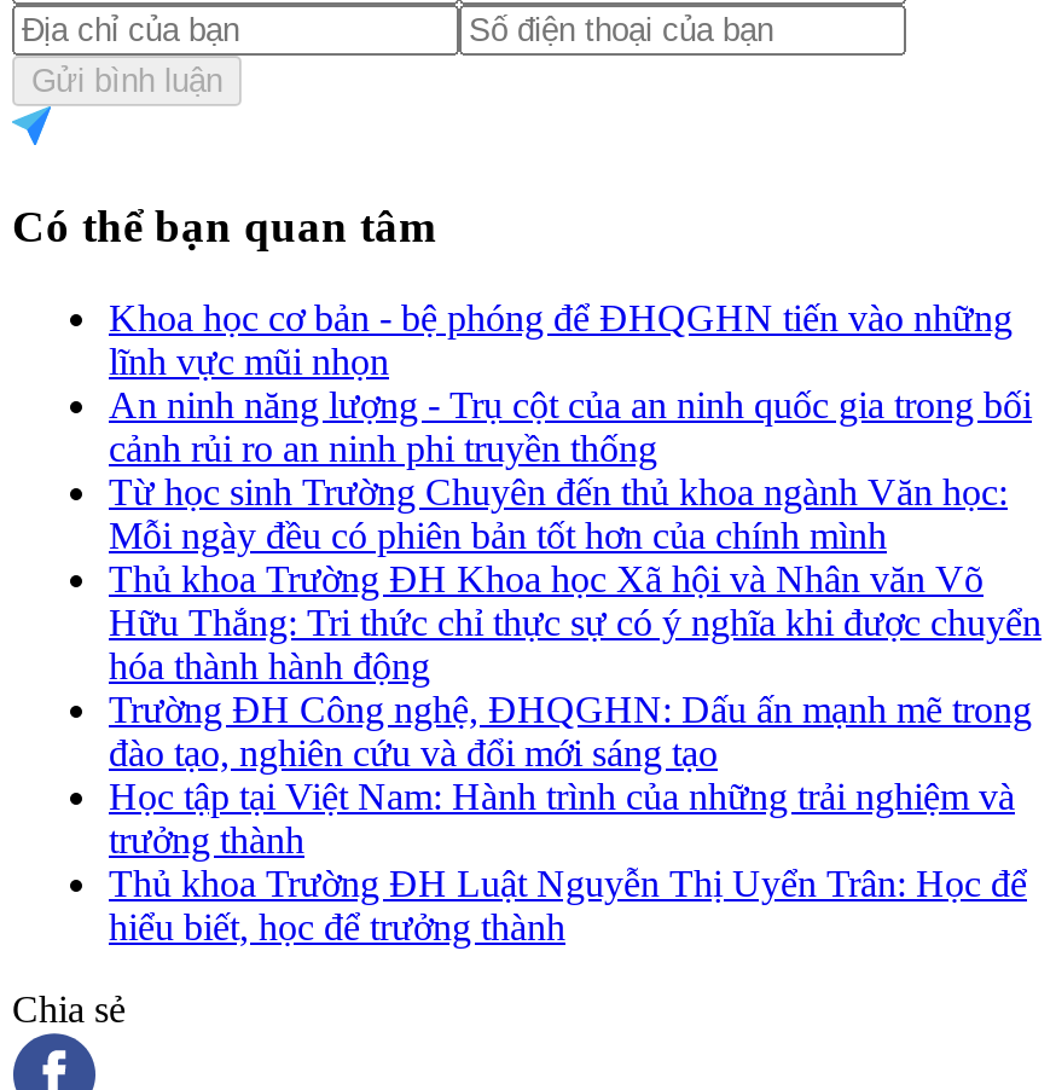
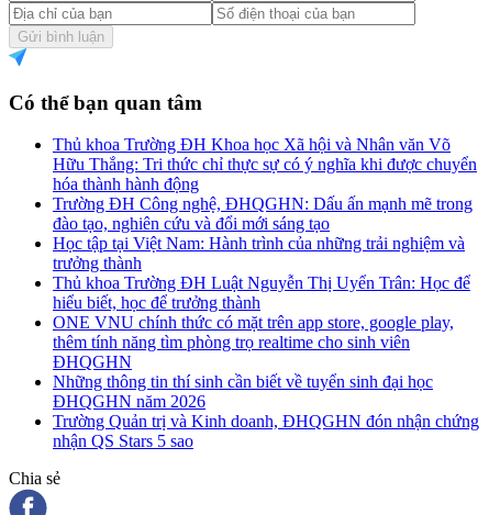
[109,298,1032,556] Khoa học cơ bản - bệ phóng để ĐHQGHN tiến vào những | lĩnh vực mũi nhọn | An ninh năng lượng - Trụ cột của an ninh quốc gia trong bối | cảnh rủi ro an ninh phi truyền thống | Từ học sinh Trường Chuyên đến thủ khoa ngành Văn học: | Mỗi ngày đều có phiên bản tốt hơn của chính mình -> none
moved [109,559,1042,948] -> [53,135,477,312]: Thủ khoa Trường ĐH Khoa học Xã hội và Nhân văn Võ | Hữu Thắng: Tri thức chỉ thực sự có ý nghĩa khi được chuyển | hóa thành hành động | ... | Thủ khoa Trường ĐH Luật Nguyễn Thị Uyển Trân: Học để | hiểu biết, học để trưởng thành
none -> [53,313,479,450] ONE VNU chính thức có mặt trên app store, google play, | thêm tính năng tìm phòng trọ realtime cho sinh viên | ĐHQGHN | Những thông tin thí sinh cần biết về tuyển sinh đại học | ĐHQGHN năm 2026 | Trường Quản trị và Kinh doanh, ĐHQGHN đón nhận chứng | nhận QS Stars 5 sao

